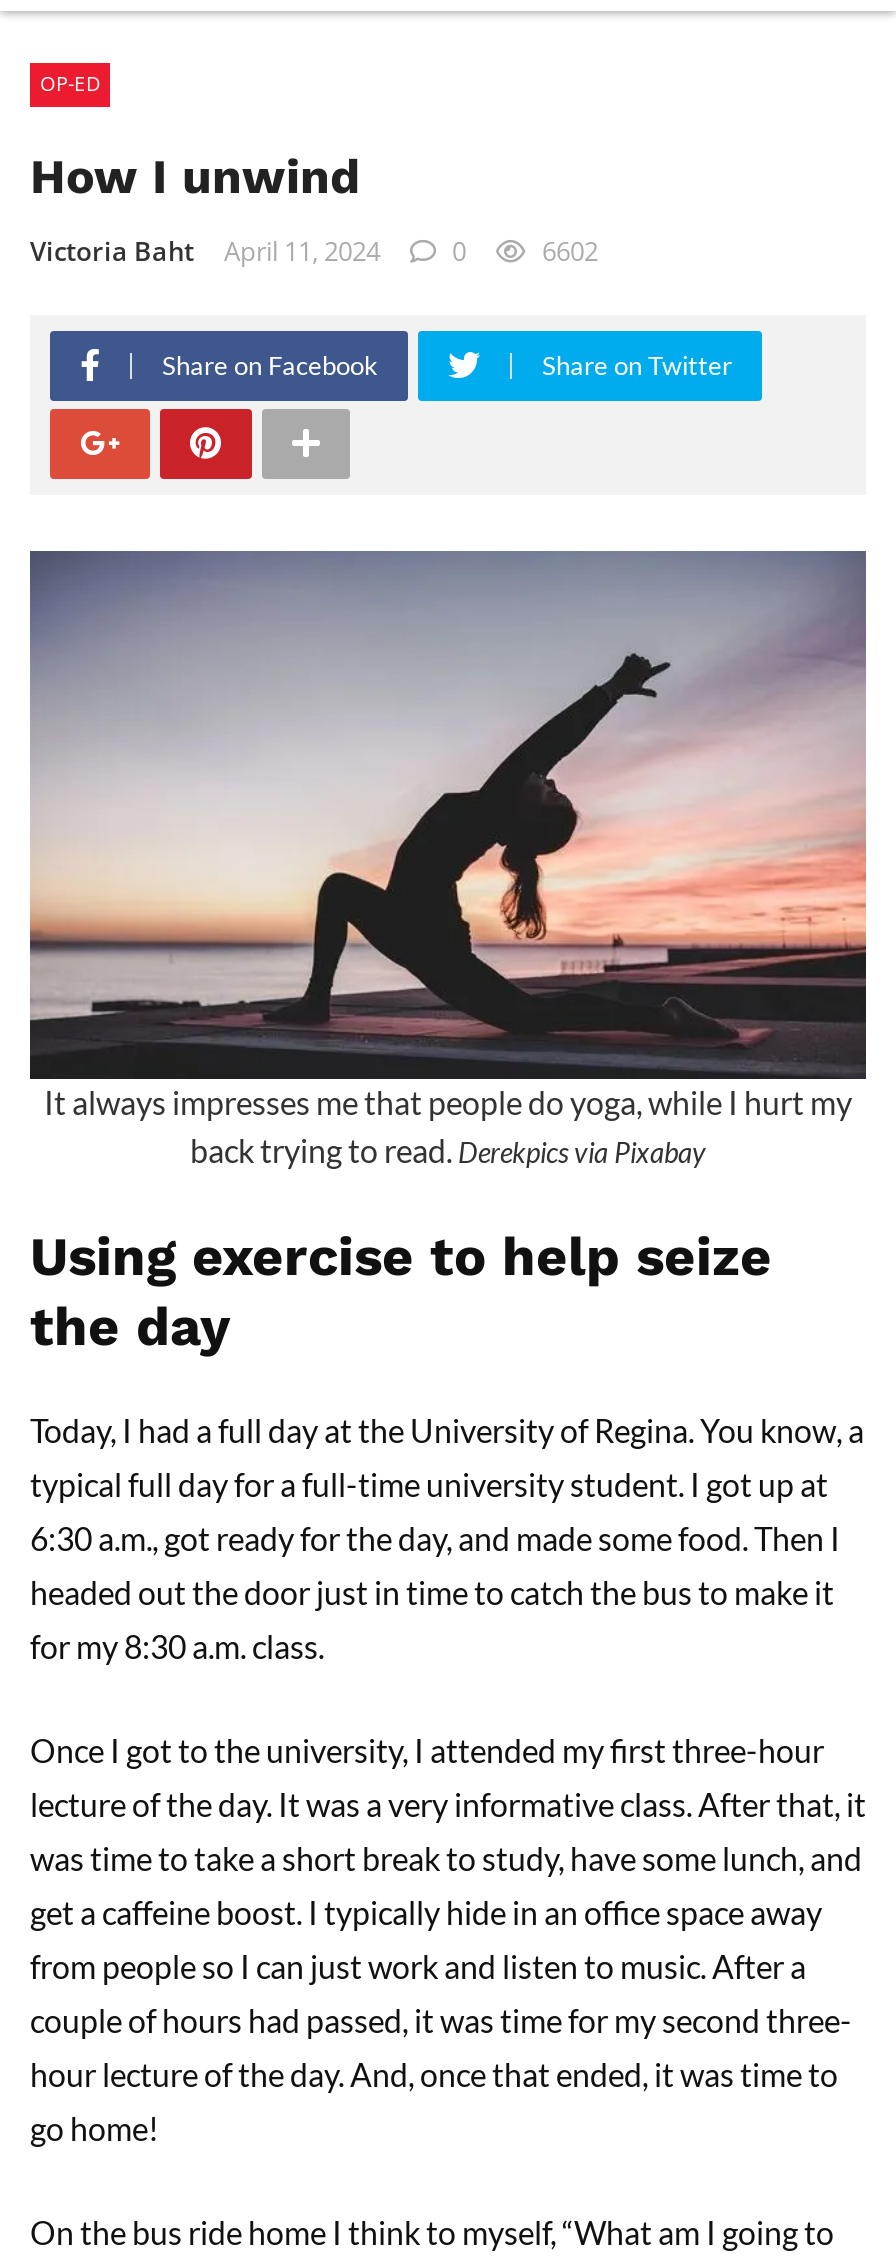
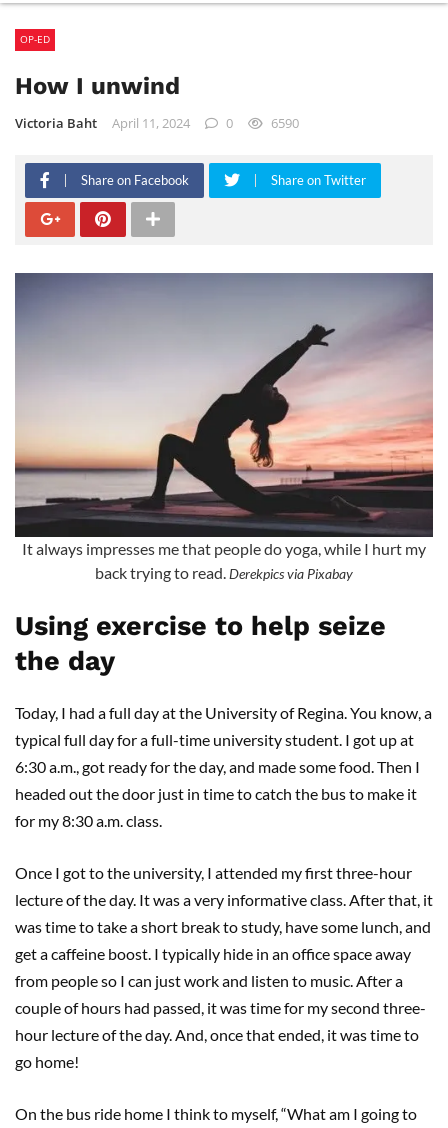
[542,232,598,268] 6602 -> [271,114,299,132] 6590

